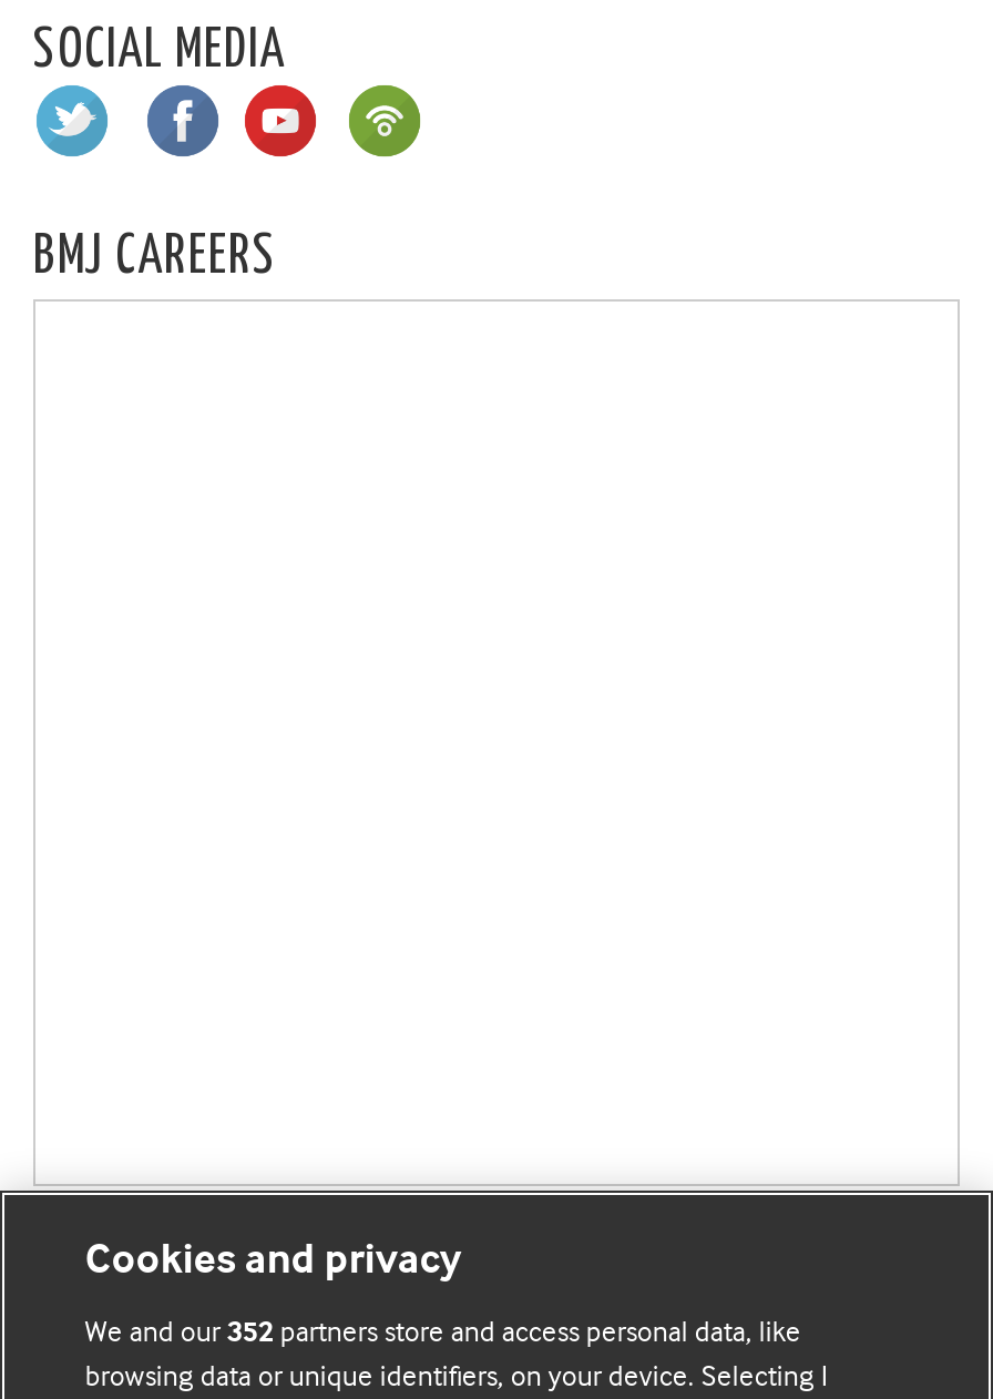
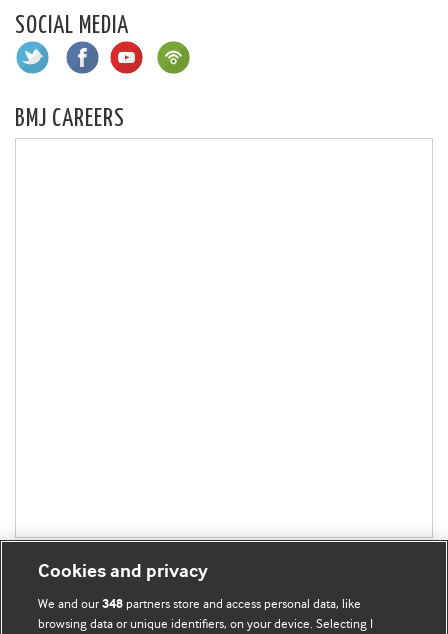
[85,1315,801,1350] We and our 352 partners store and access personal data, like -> [38,596,361,612] We and our 348 partners store and access personal data, like

